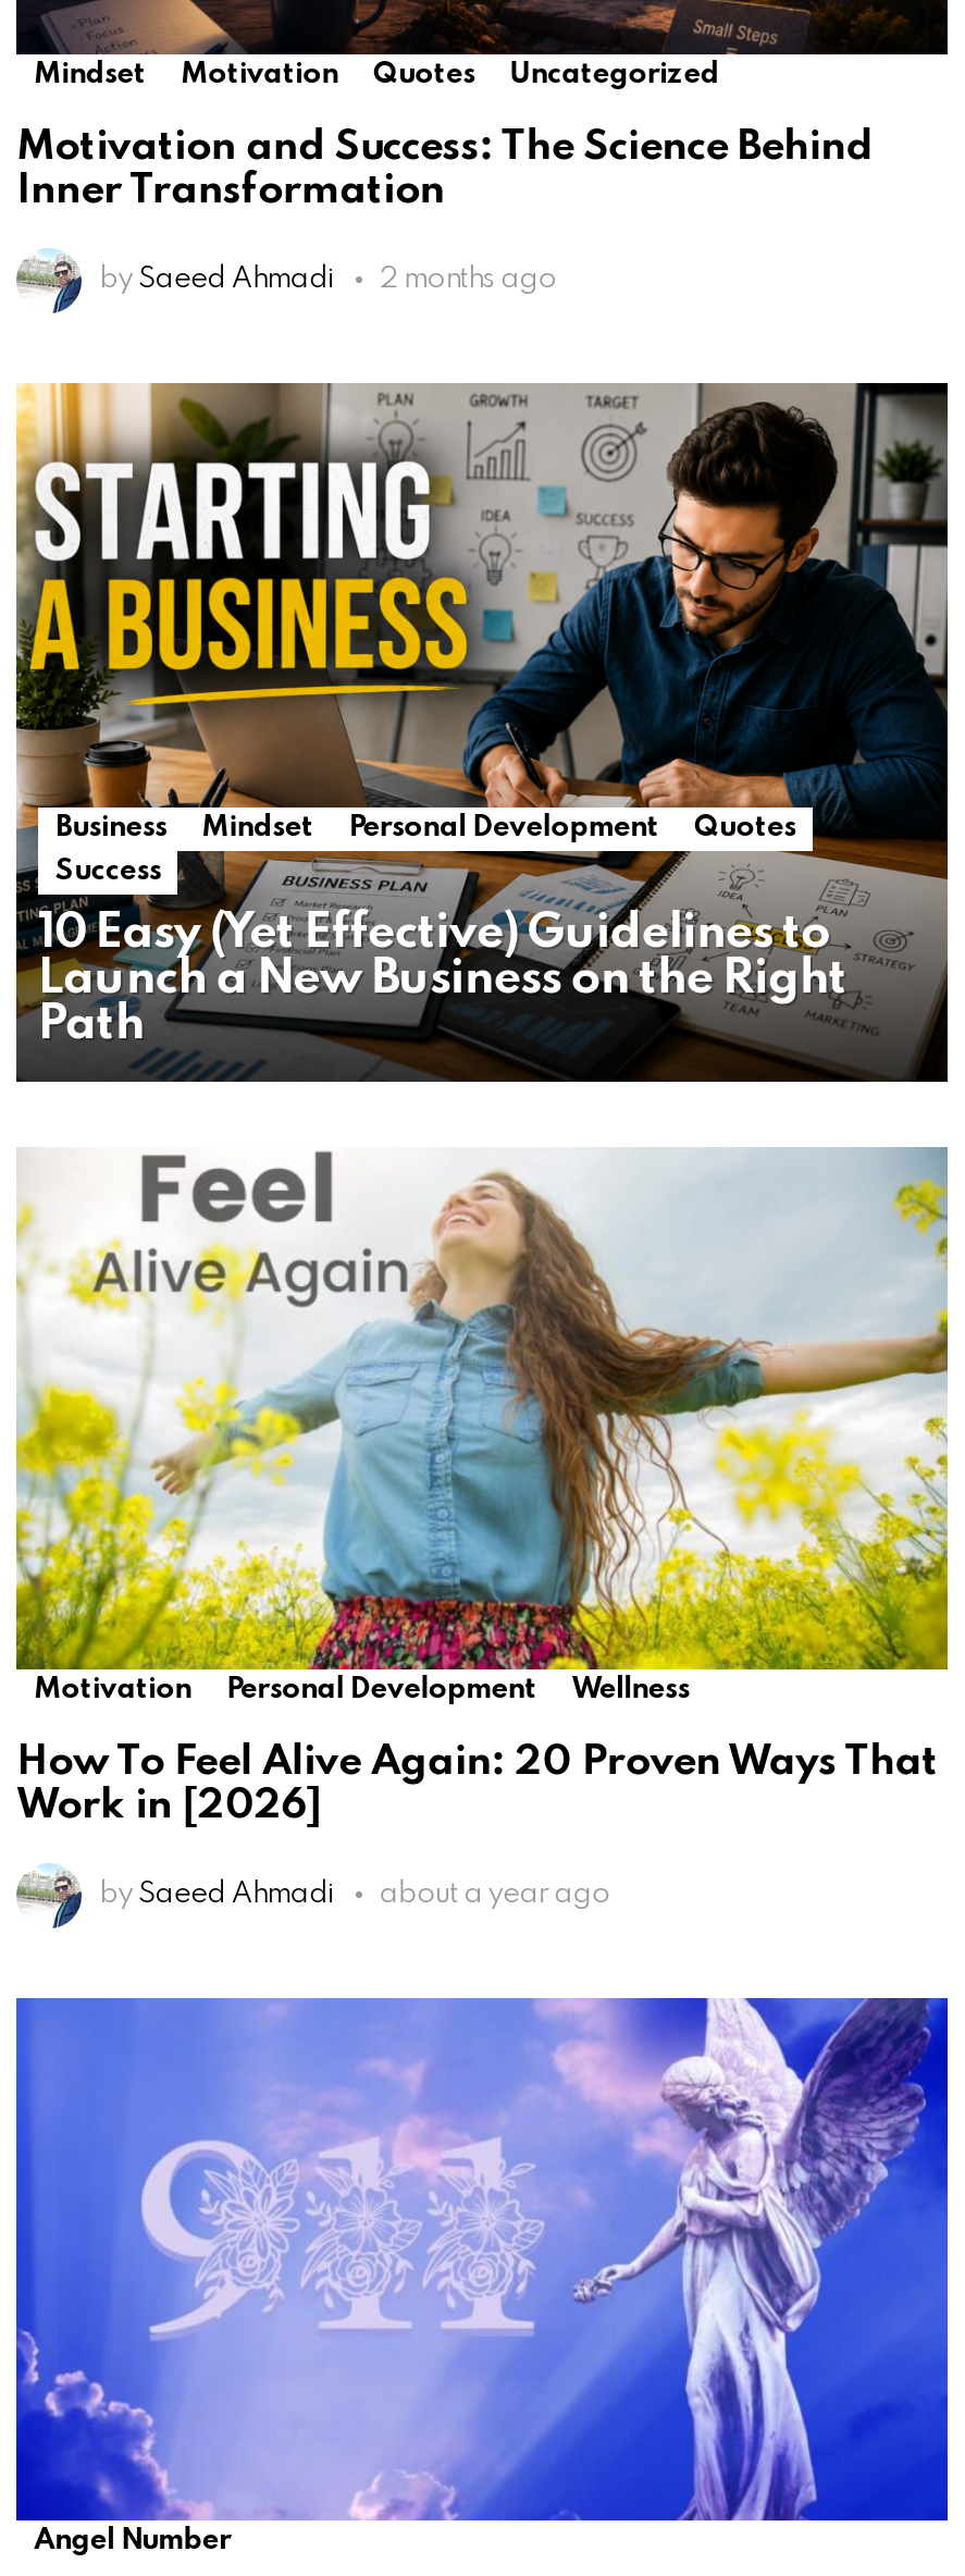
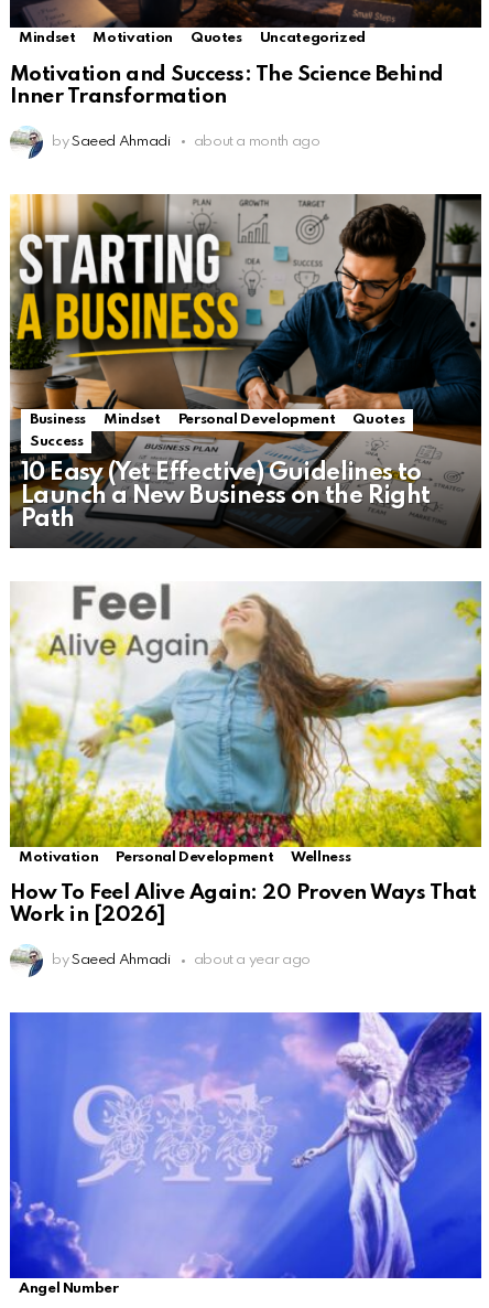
[379,265,557,293] 2 months ago -> [193,134,320,149] about a month ago

